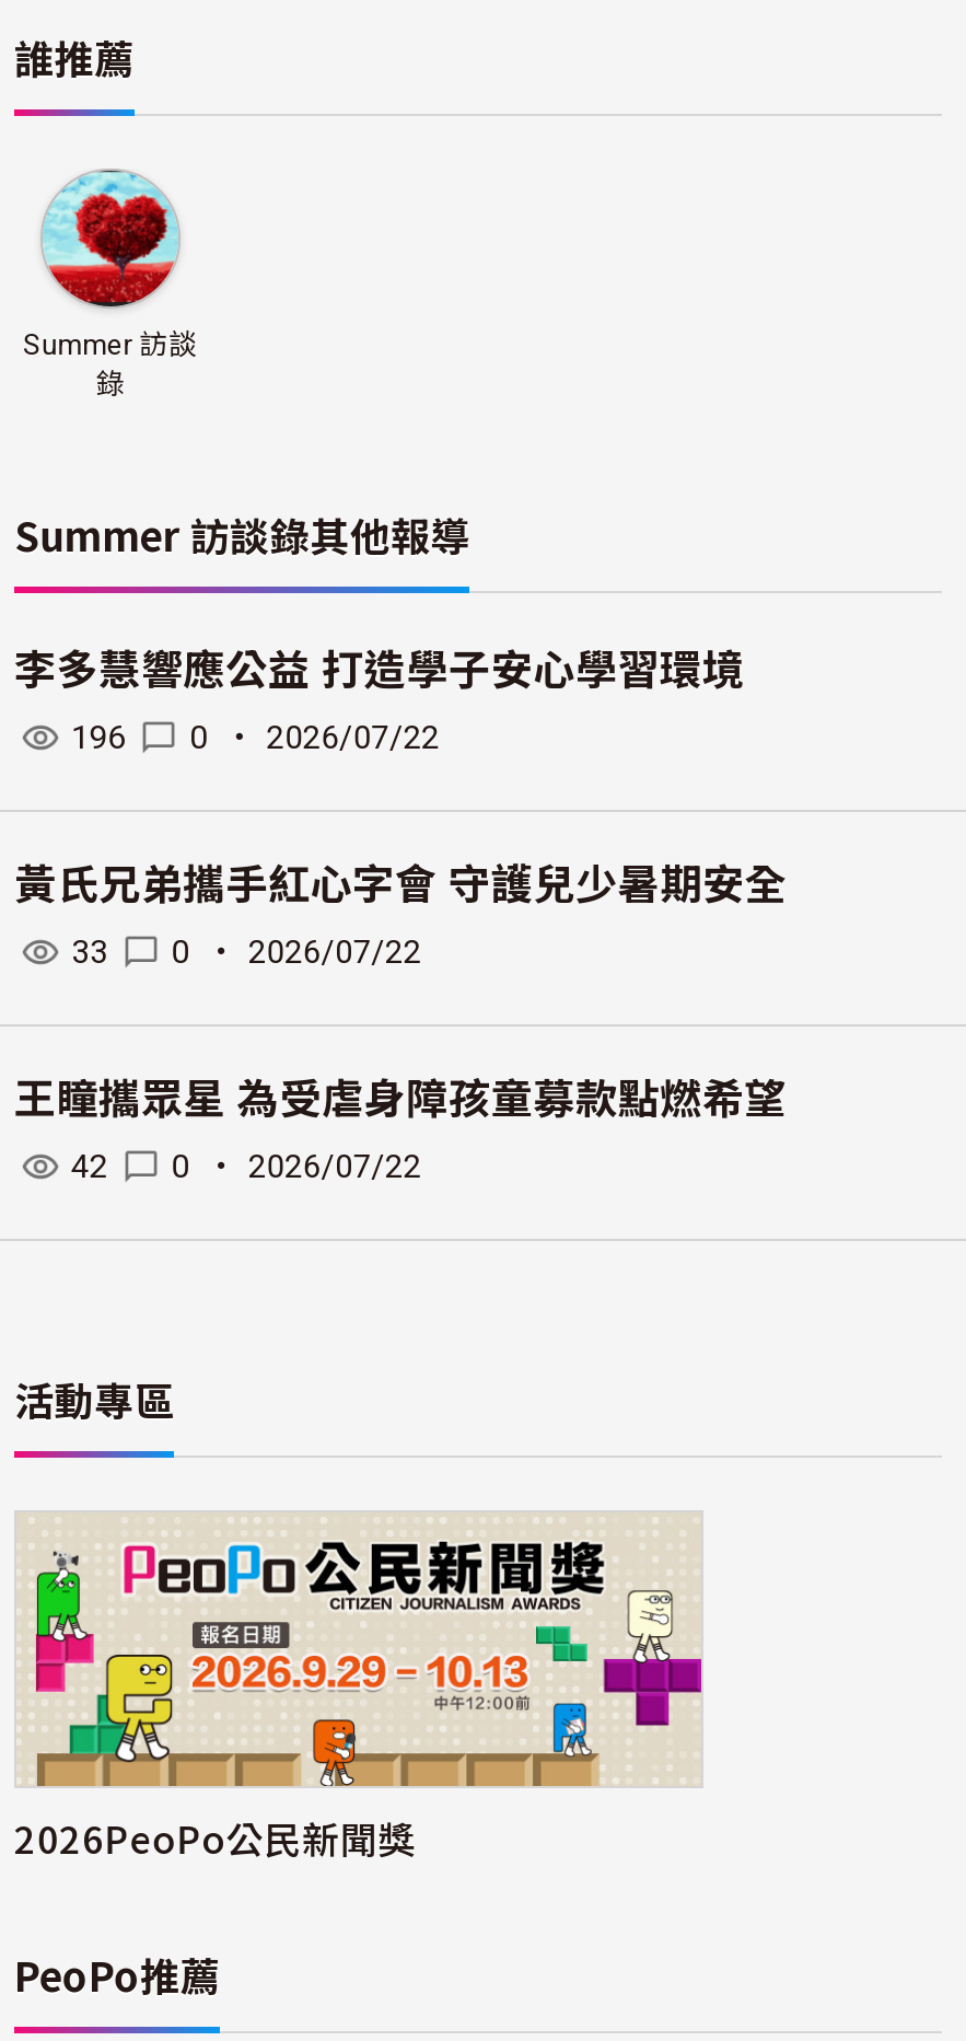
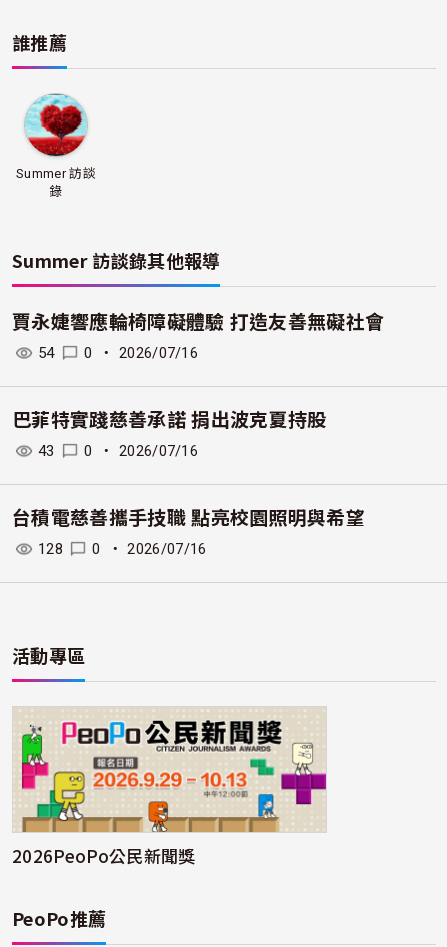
[14,646,745,758] 李多慧響應公益 打造學子安心學習環境 | 196 | 0 ・2026/07/22 -> [12,311,384,362] 賈永婕響應輪椅障礙體驗 打造友善無礙社會 | 54 | 0 ・2026/07/16
[14,860,787,972] 黃氏兄弟攜手紅心字會 守護兒少暑期安全 | 33 | 0 ・2026/07/22 -> [12,409,326,460] 巴菲特實踐慈善承諾 捐出波克夏持股 | 43 | 0 ・2026/07/16
[14,1075,787,1187] 王瞳攜眾星 為受虐身障孩童募款點燃希望 | 42 | 0 ・2026/07/22 -> [12,507,365,558] 台積電慈善攜手技職 點亮校園照明與希望 | 128 | 0 ・2026/07/16

